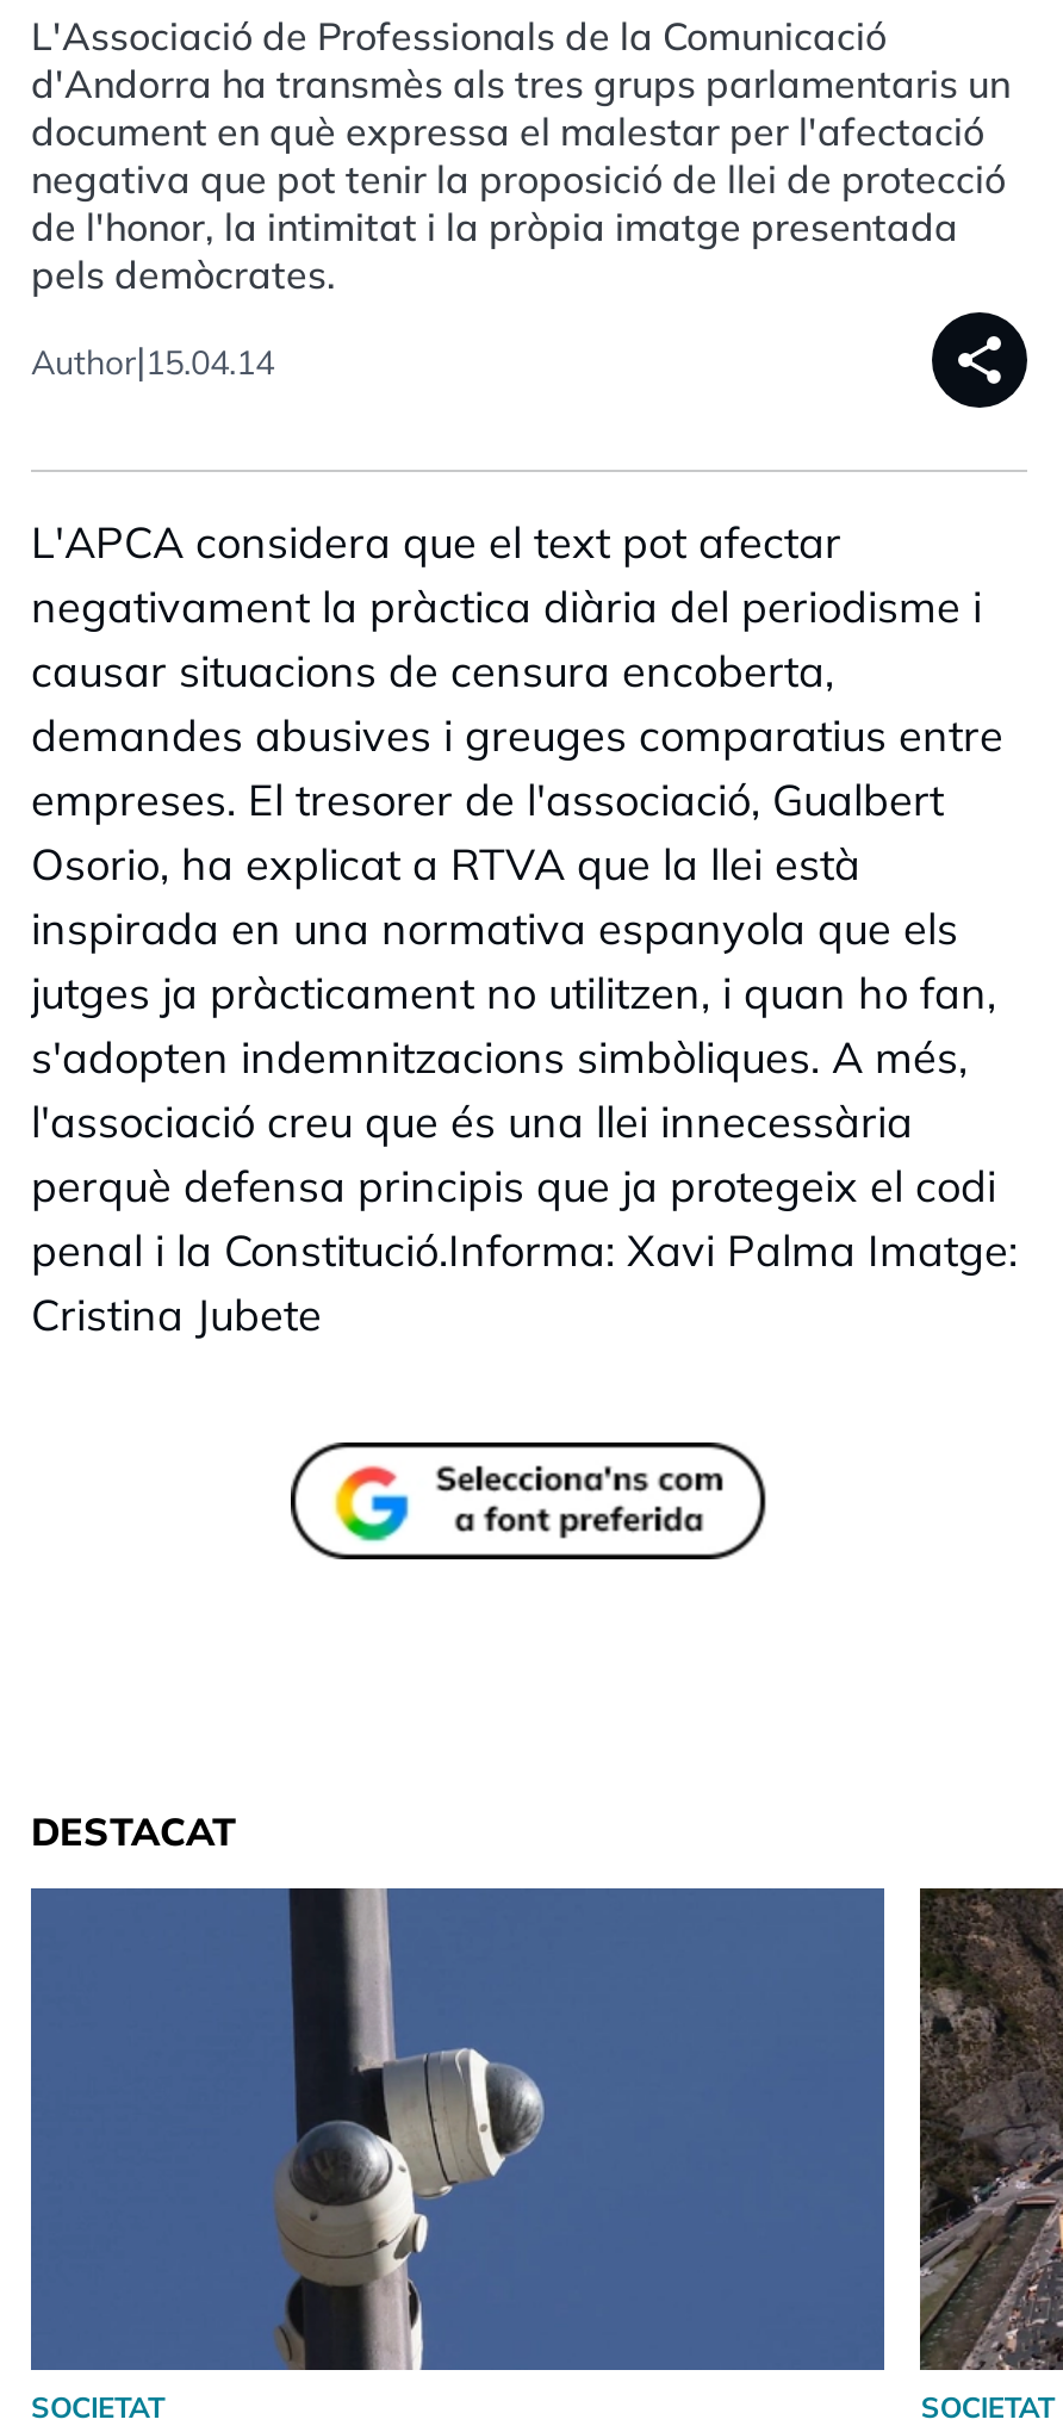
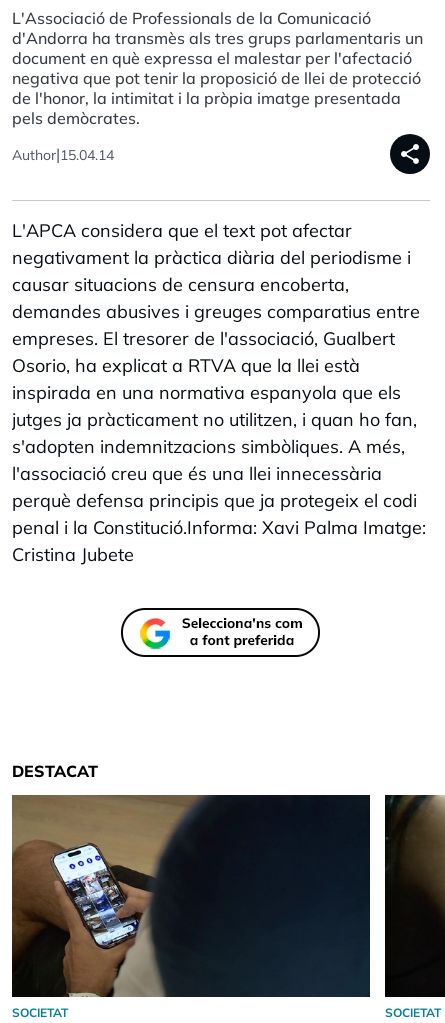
[29,1886,887,2372] [image] -> [11,794,371,998] [image]
[918,1888,1056,2372] [image] -> [385,795,442,998] [image]

